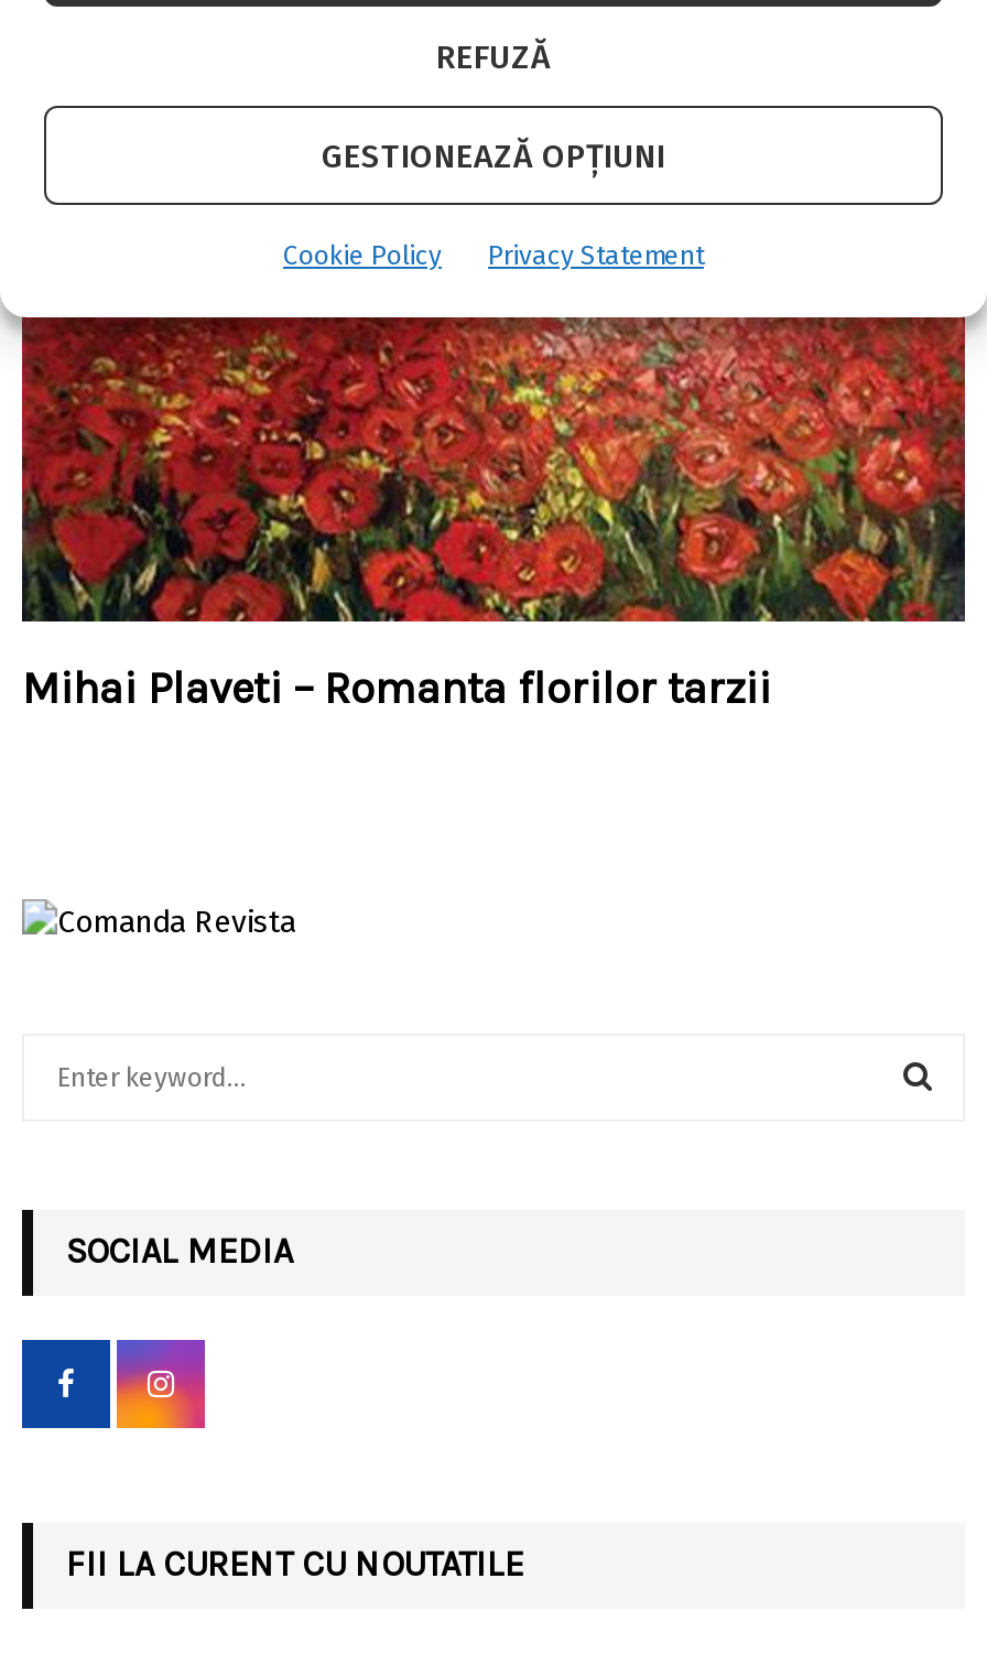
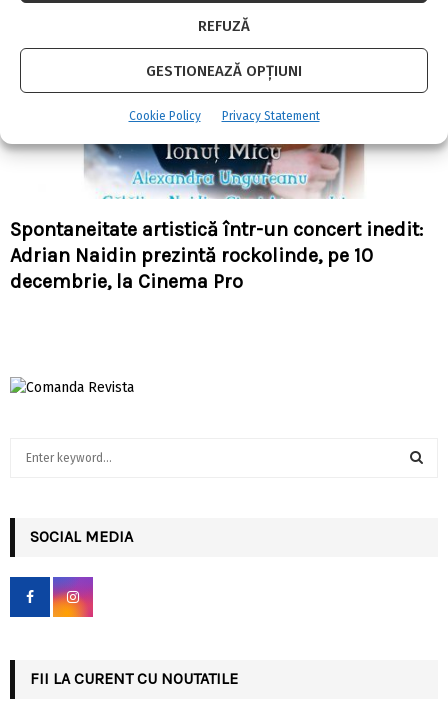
[20,315,967,715] [image] | Mihai Plaveti – Romanta florilor tarzii -> [10,143,438,293] [image] | Spontaneitate artistică într-un concert inedit: | Adrian Naidin prezintă rockolinde, pe 10 | decembrie, la Cinema Pro

